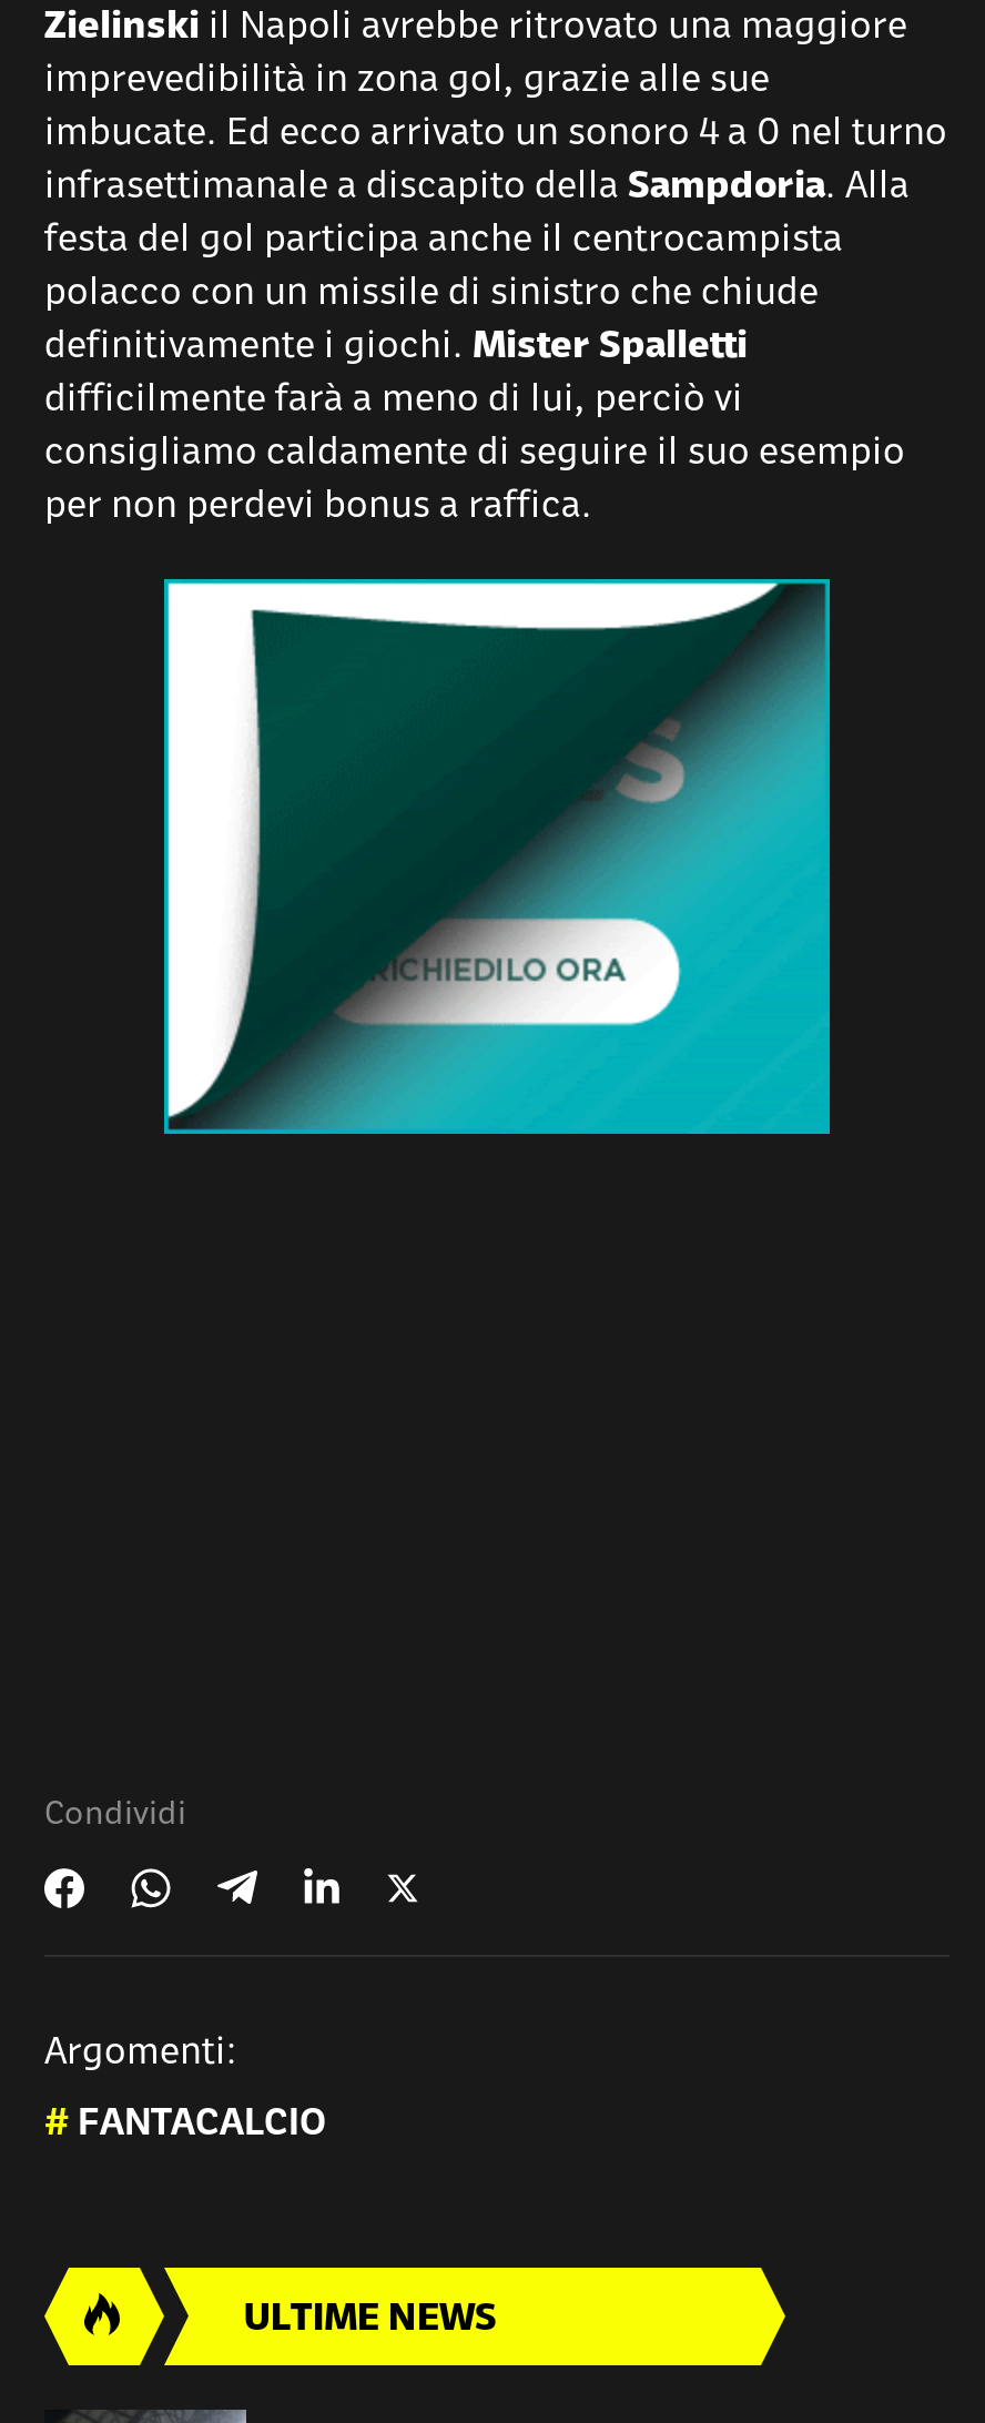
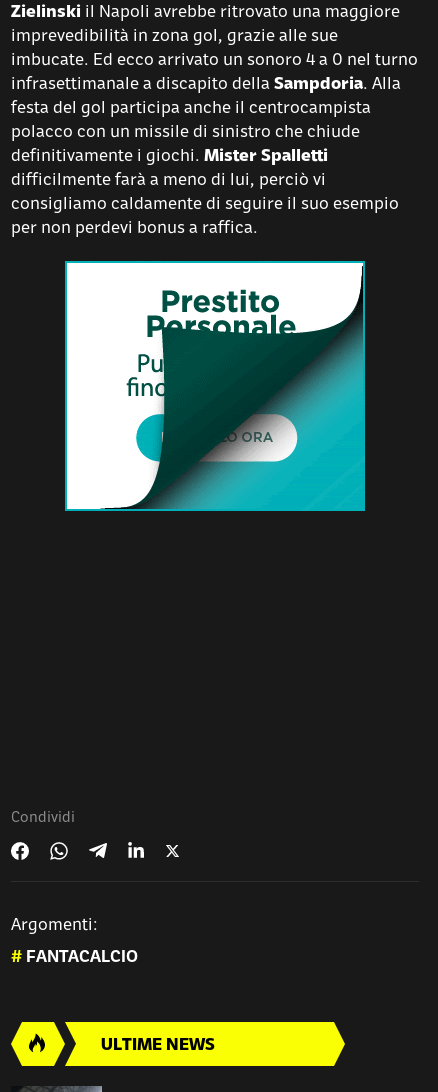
[169,584,827,1132] [image] -> [66,262,364,510] [image]

